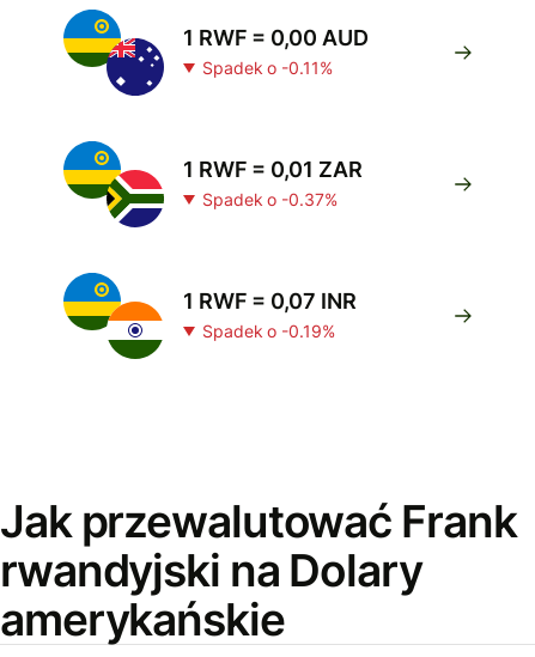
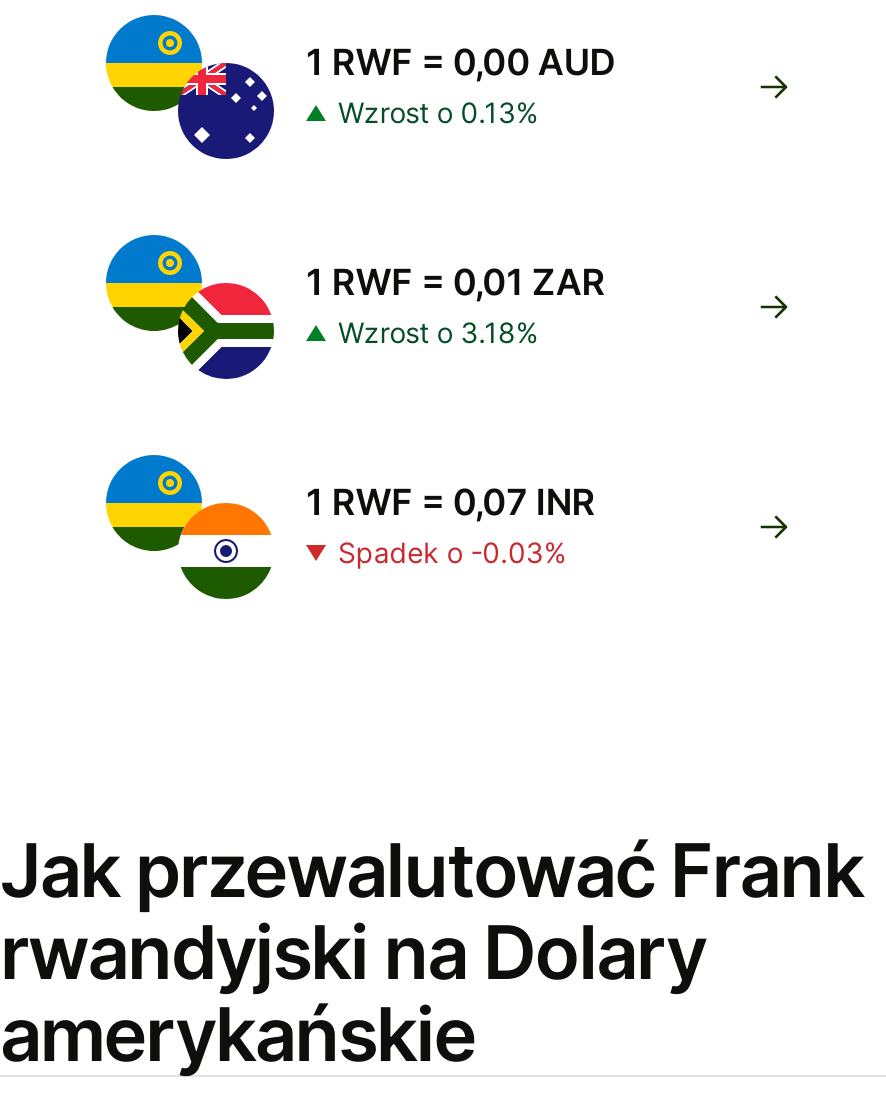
[202,57,332,78] Spadek o -0.11% -> [338,95,538,129] Wzrost o 0.13%
[202,189,337,209] Spadek o -0.37% -> [338,315,538,349] Wzrost o 3.18%
[202,321,335,341] Spadek o -0.19% -> [338,535,566,569] Spadek o -0.03%

